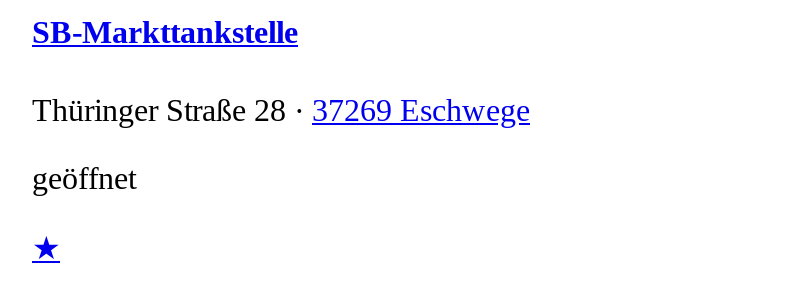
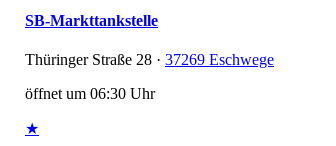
[32,162,136,196] geöffnet -> [25,85,155,102] öffnet um 06:30 Uhr

